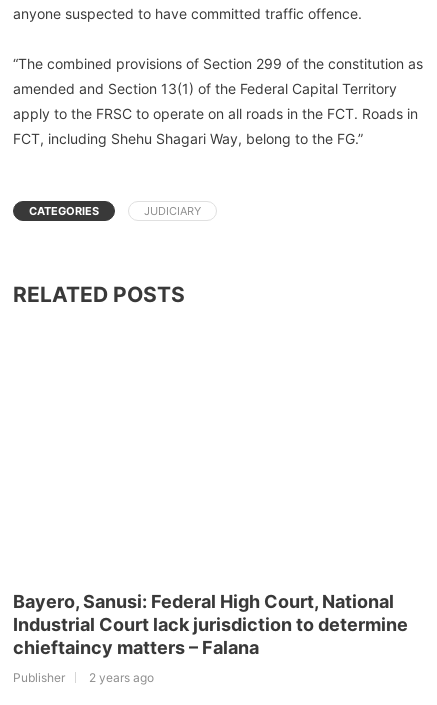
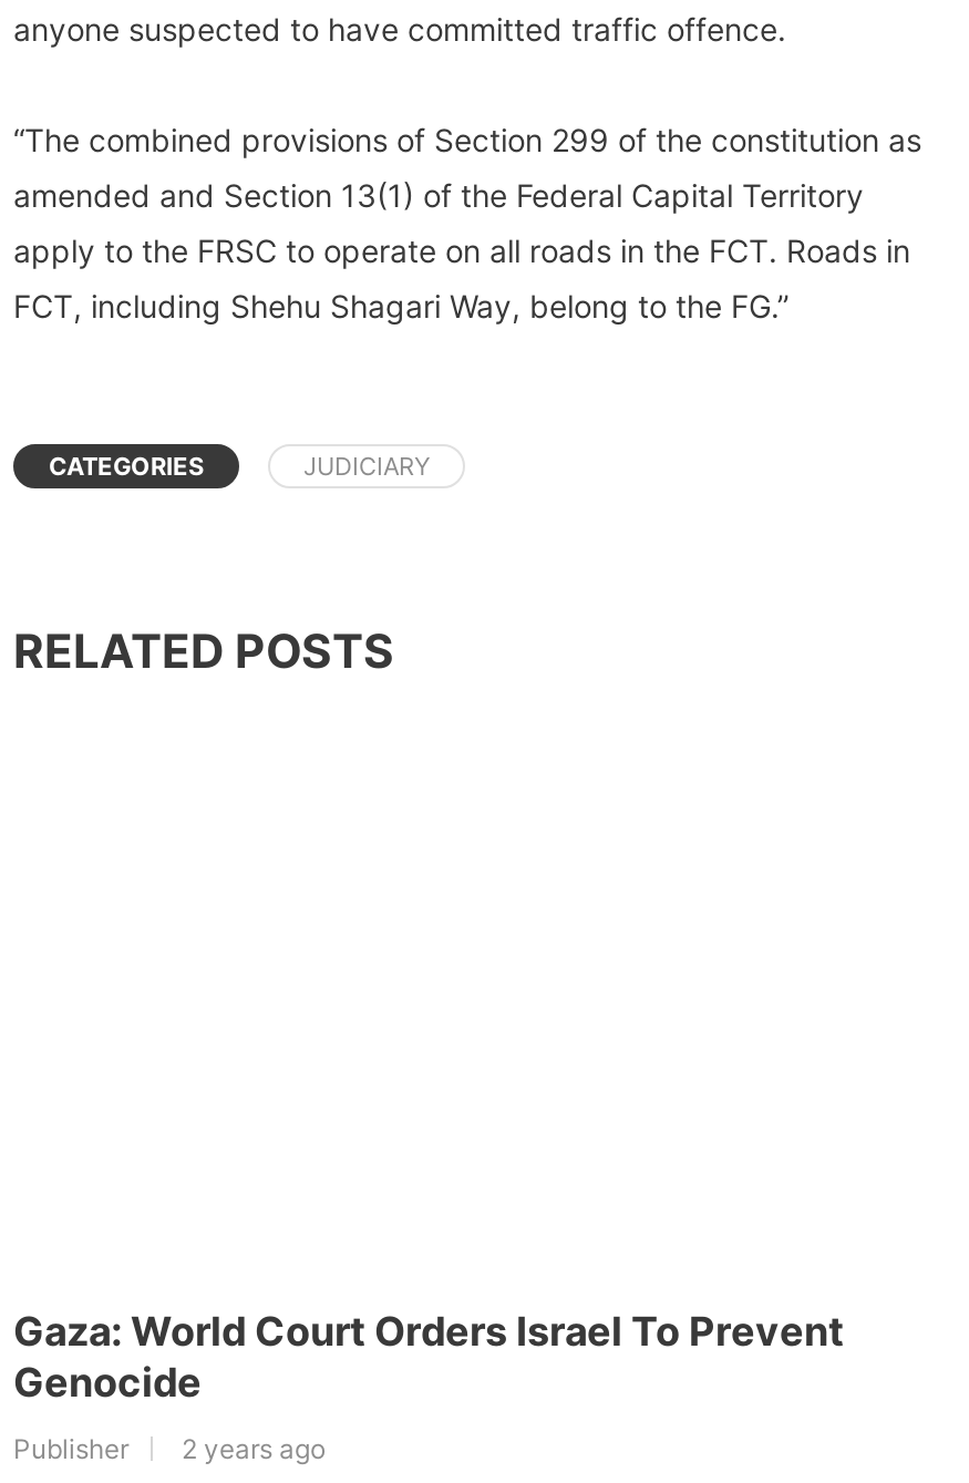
[13,591,408,658] Bayero, Sanusi: Federal High Court, National | Industrial Court lack jurisdiction to determine | chieftaincy matters – Falana -> [13,1308,844,1405] Gaza: World Court Orders Israel To Prevent | Genocide

